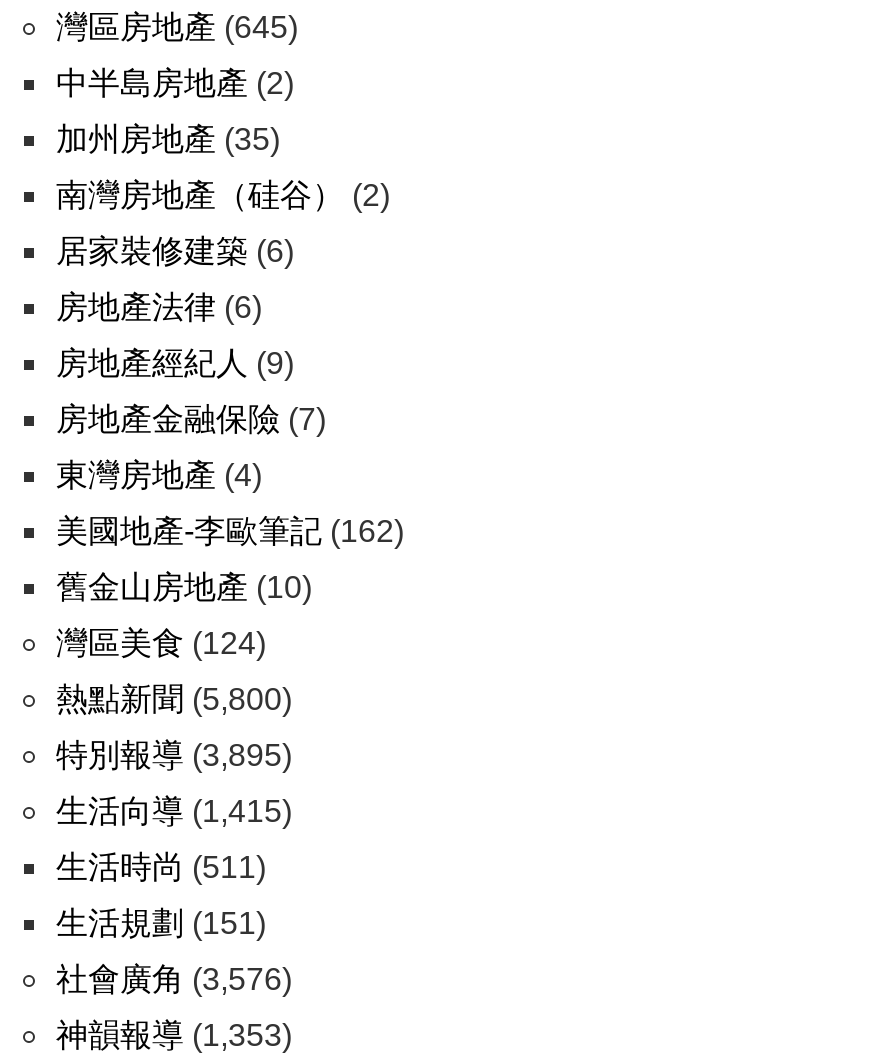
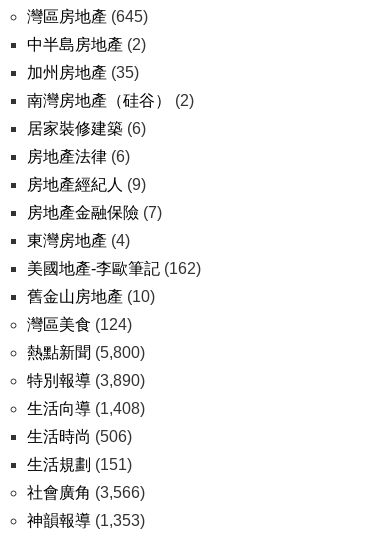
[56,738,292,772] 特別報導(3,895) -> [27,372,145,389] 特別報導(3,890)
[56,794,292,828] 生活向導(1,415) -> [27,400,145,417] 生活向導(1,408)
[56,850,266,884] 生活時尚(511) -> [27,428,132,445] 生活時尚(506)
[56,962,292,996] 社會廣角(3,576) -> [27,484,145,501] 社會廣角(3,566)

